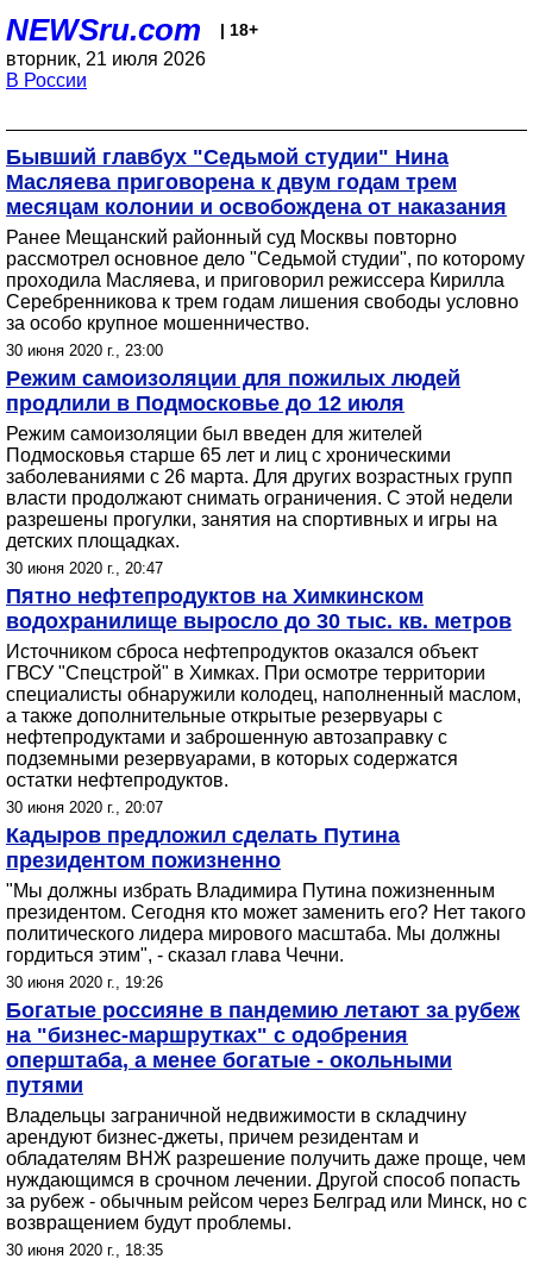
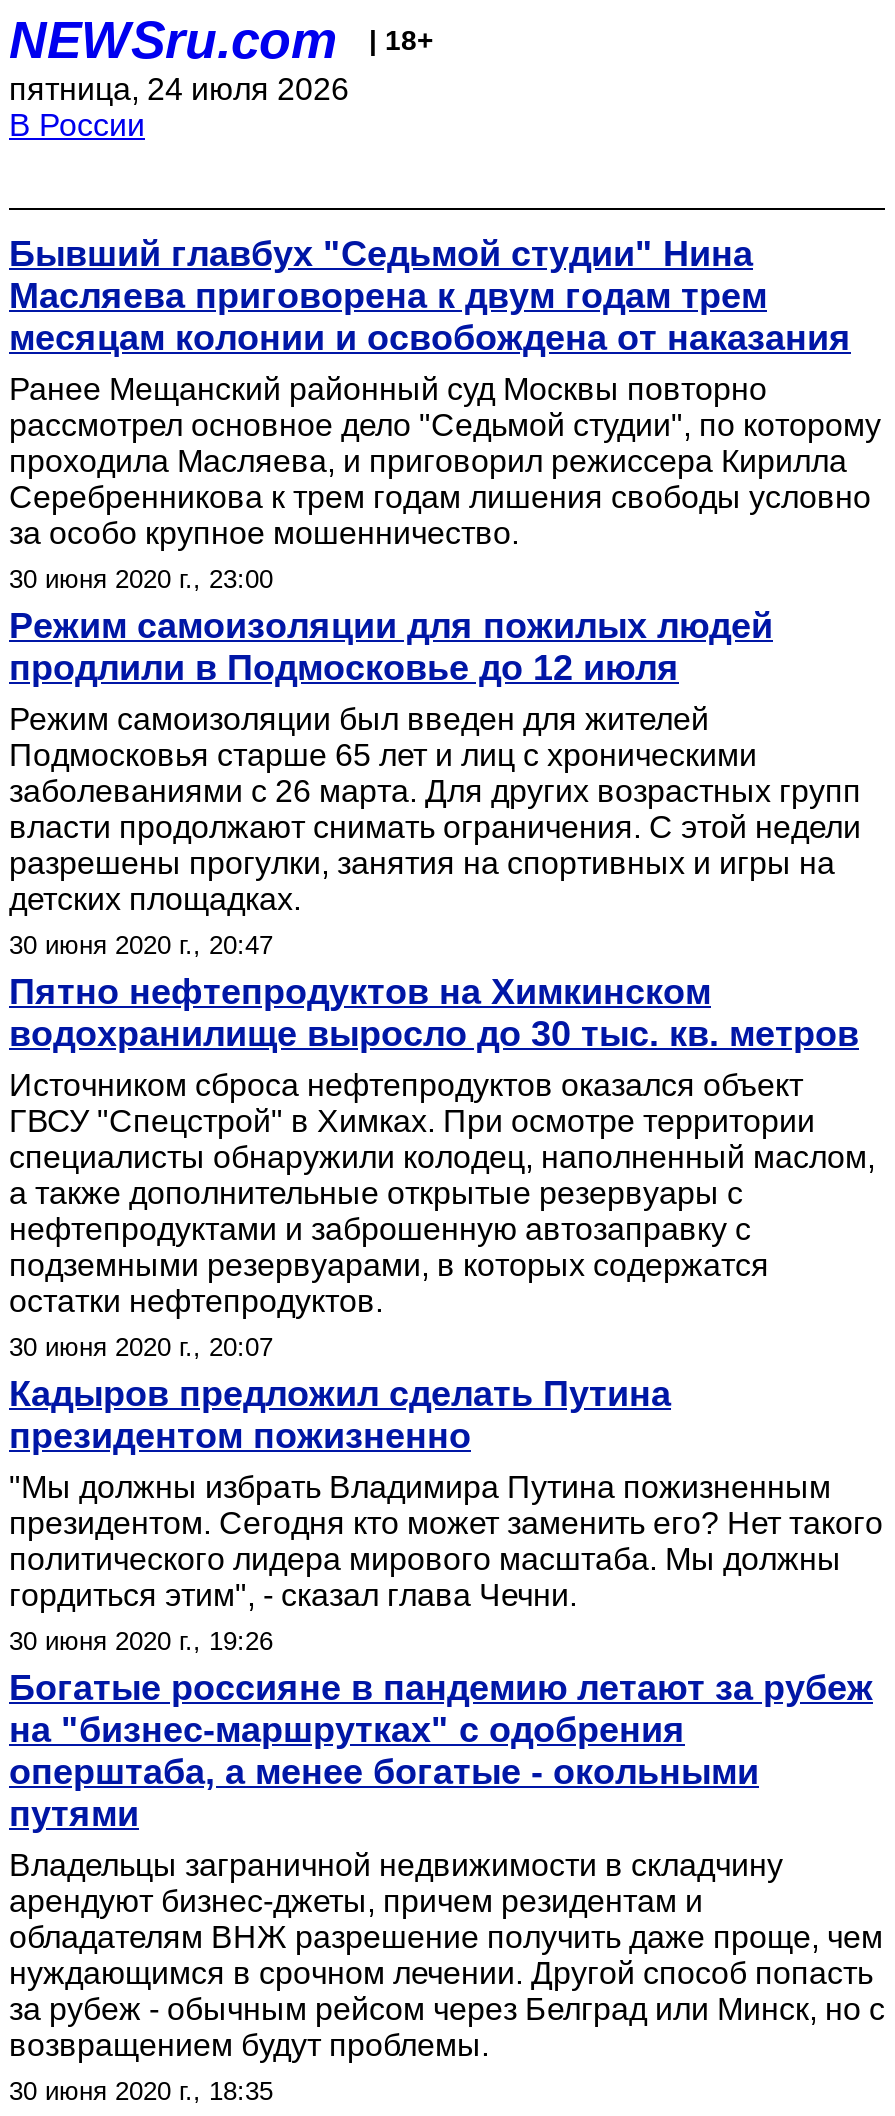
[6,49,206,69] вторник, 21 июля 2026 -> [9,72,349,106] пятница, 24 июля 2026

